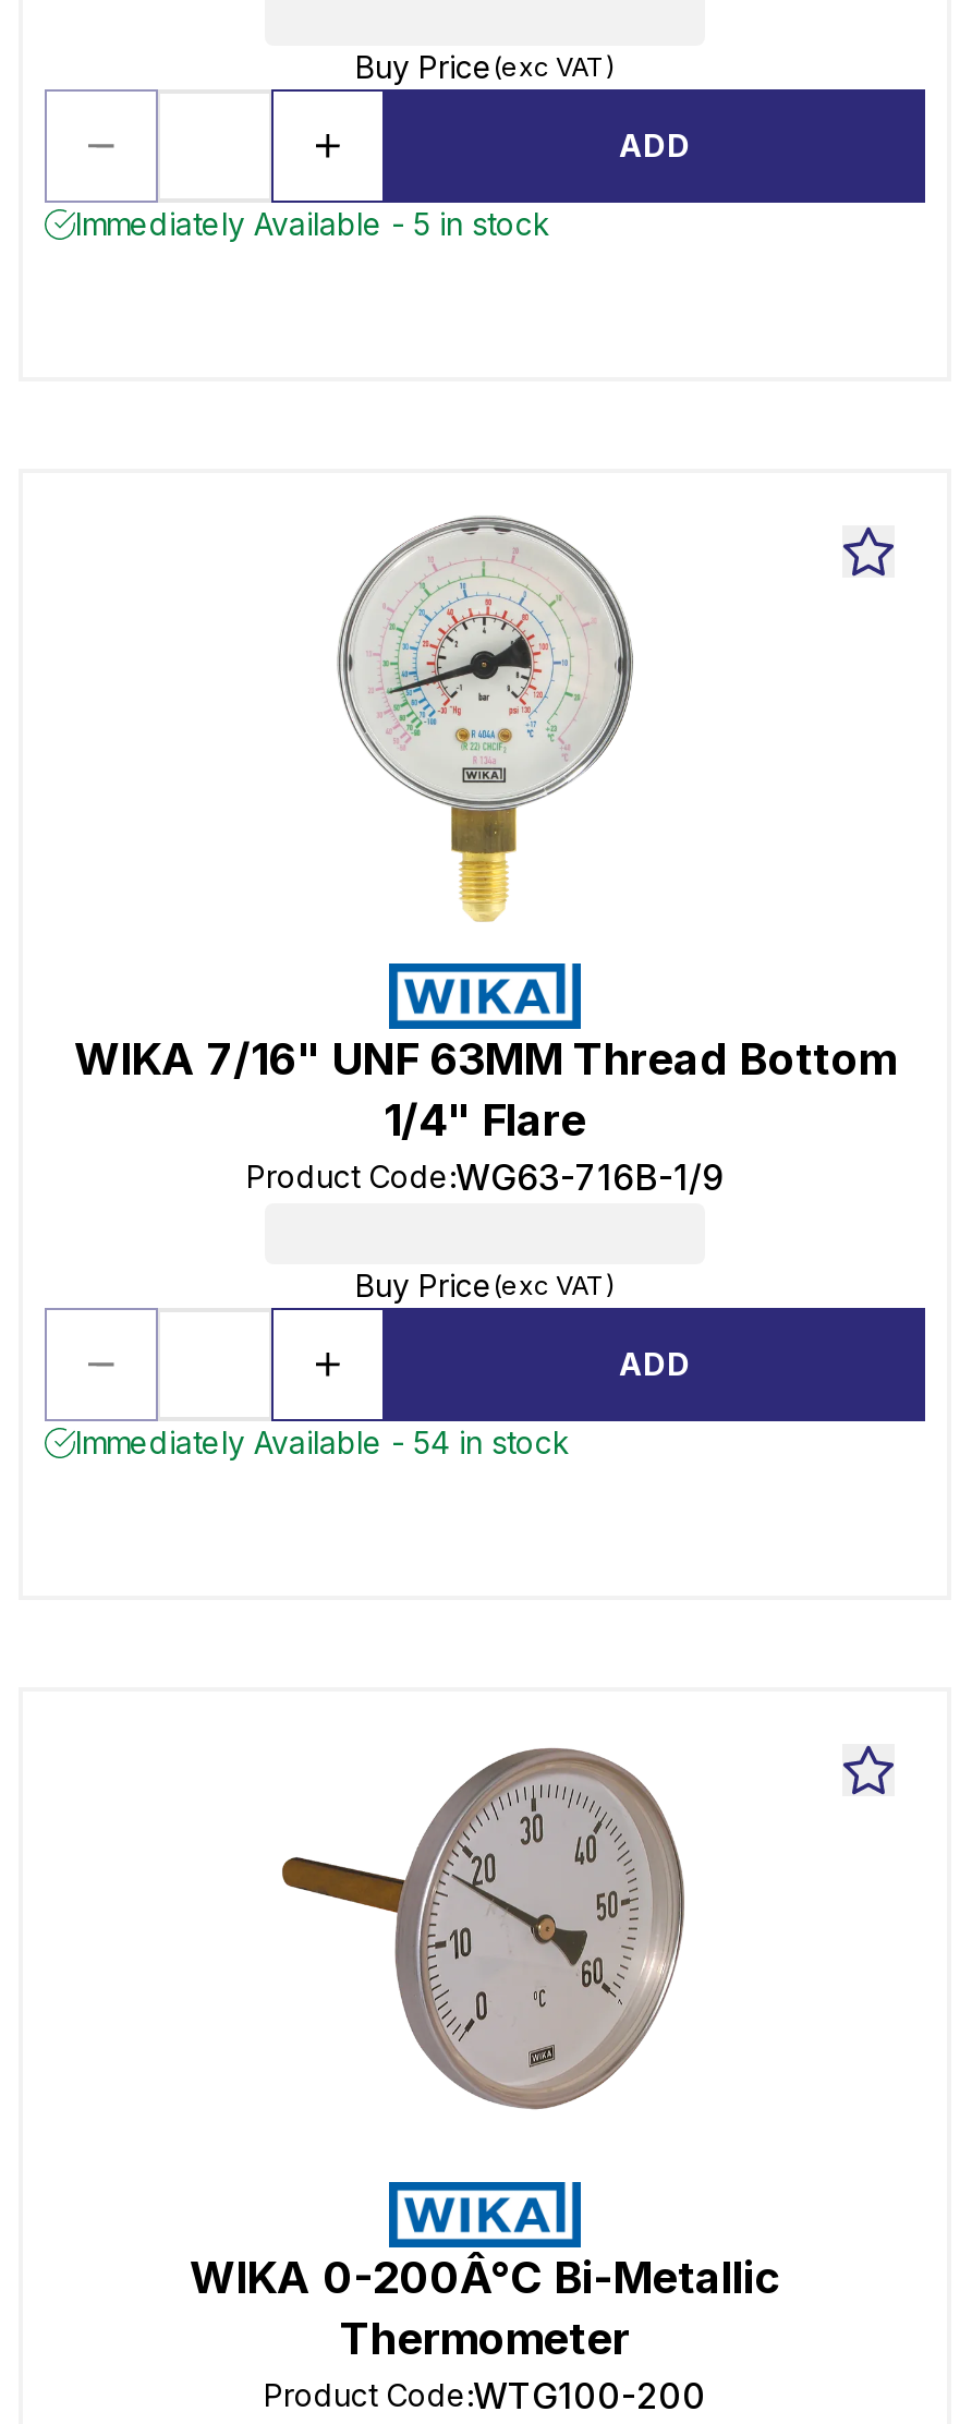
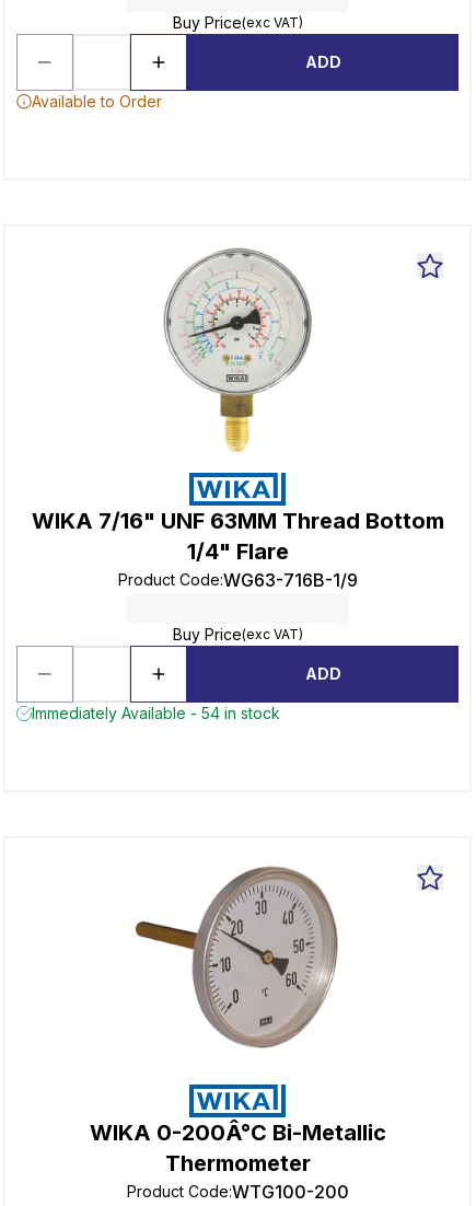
[75,205,550,242] Immediately Available - 5 in stock -> [32,92,162,111] Available to Order

